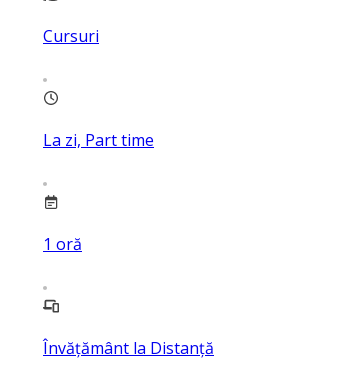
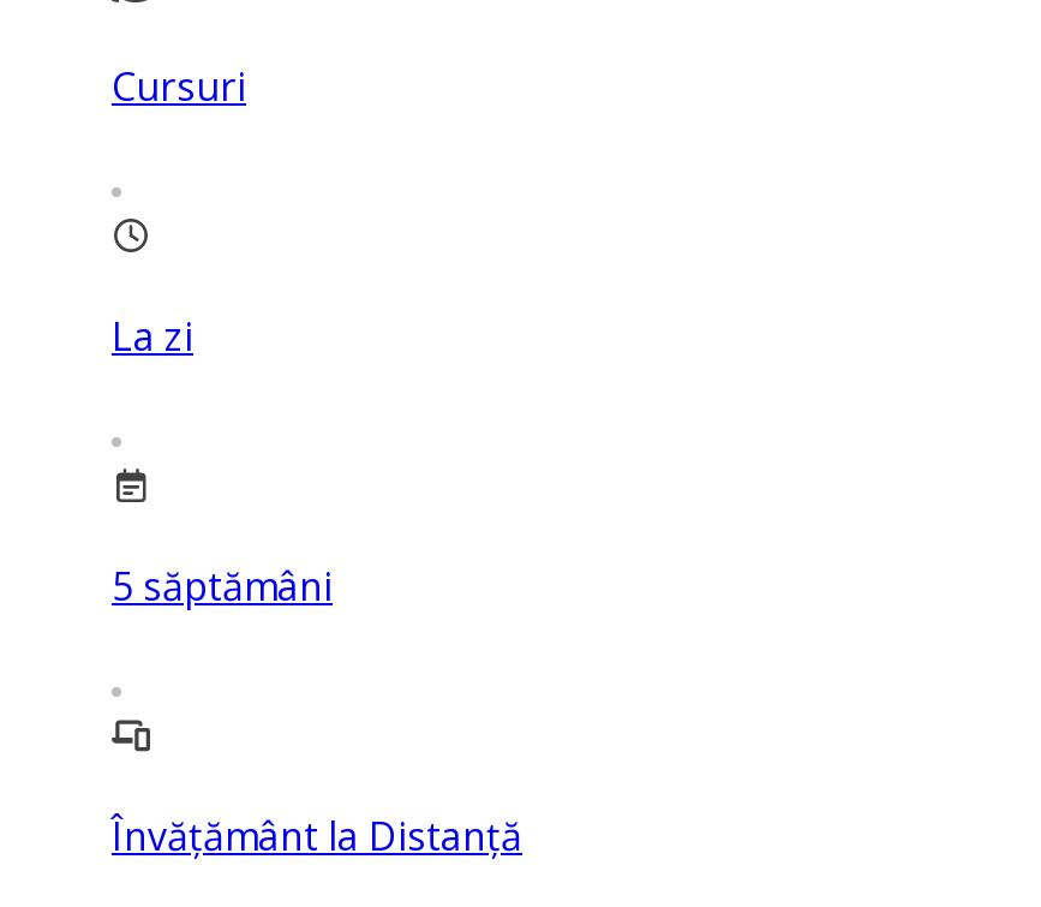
[43,129,154,151] La zi, Part time -> [112,311,193,364] La zi
[43,233,82,255] 1 oră -> [112,561,333,613] 5 săptămâni

